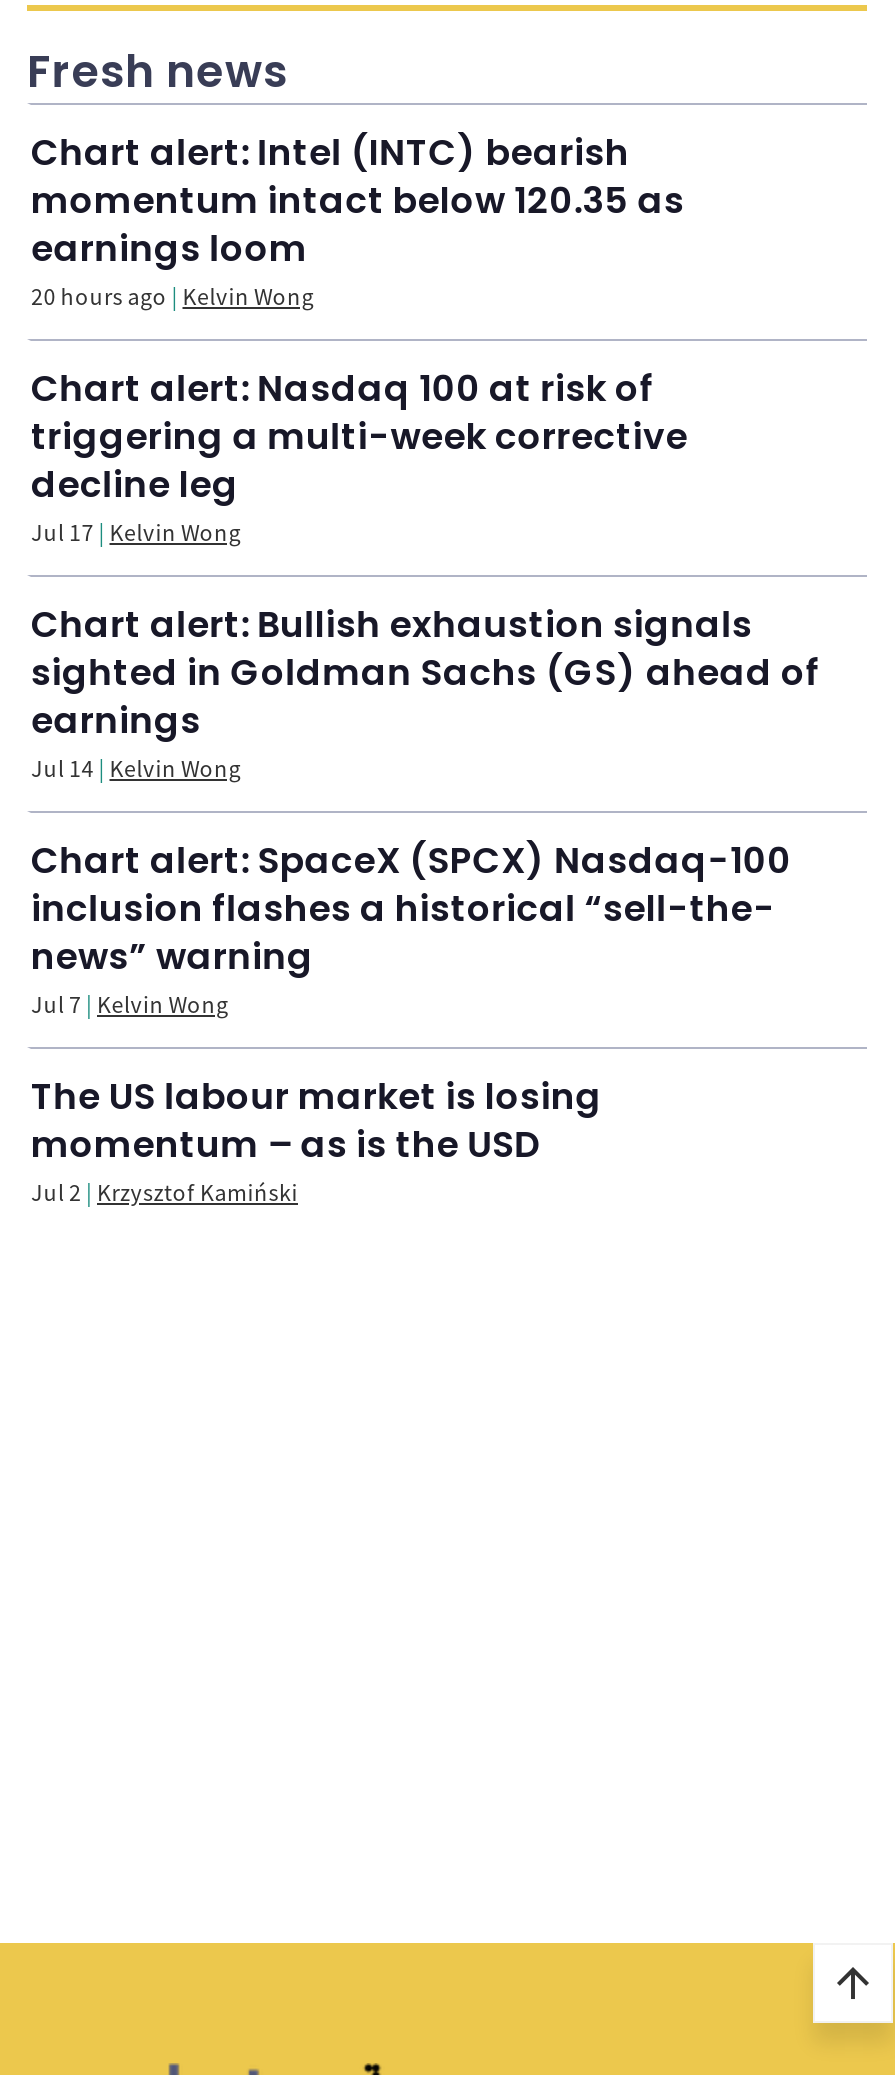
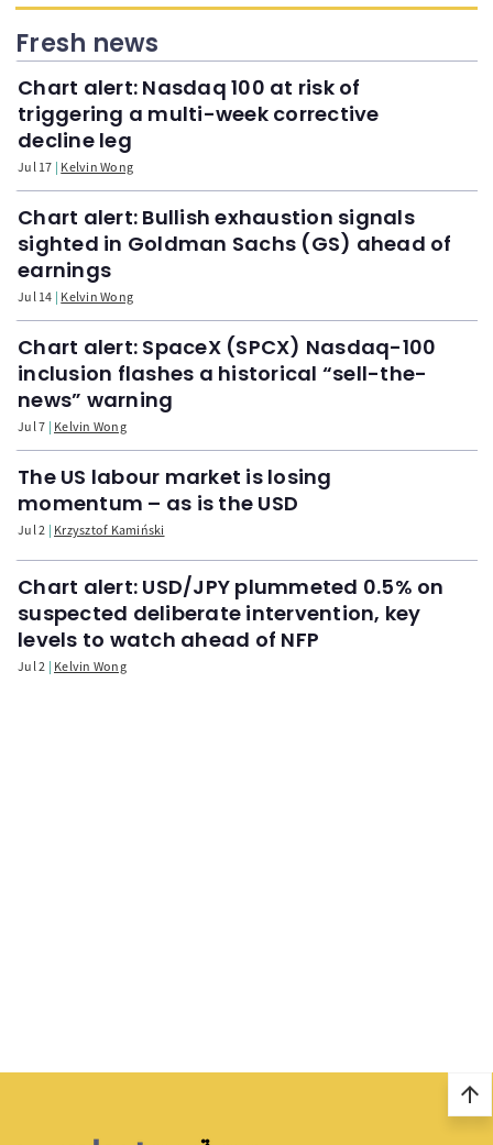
[31,128,685,312] Chart alert: Intel (INTC) bearish | momentum intact below 120.35 as | earnings loom | 20 hours ago Kelvin Wong -> none
moved [31,364,820,1208] -> [18,74,452,538]: Chart alert: Nasdaq 100 at risk of | triggering a multi-week corrective | decline leg | ... | momentum – as is the USD | Jul 2 Krzysztof Kamiński
none -> [18,573,444,675] Chart alert: USD/JPY plummeted 0.5% on | suspected deliberate intervention, key | levels to watch ahead of NFP | Jul 2 Kelvin Wong

